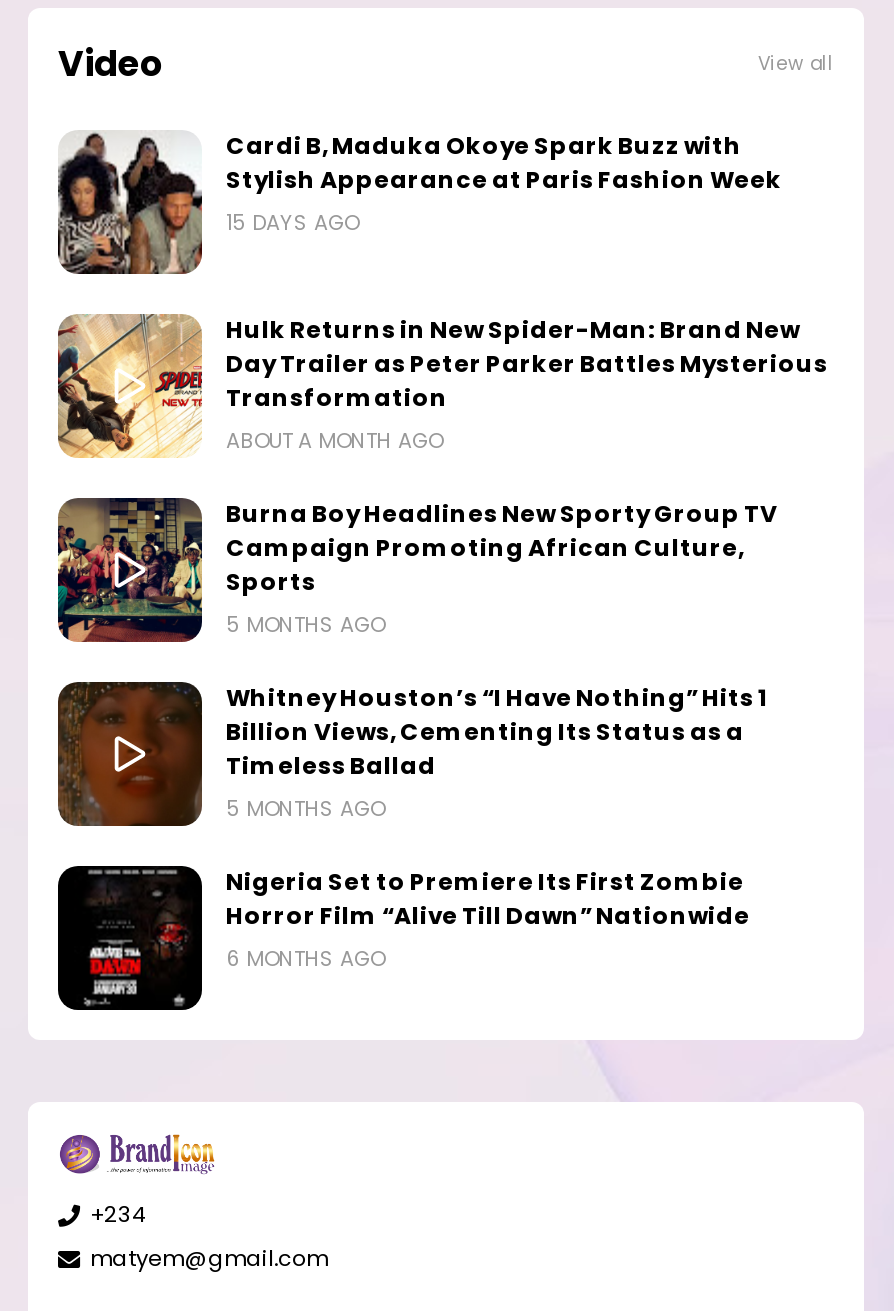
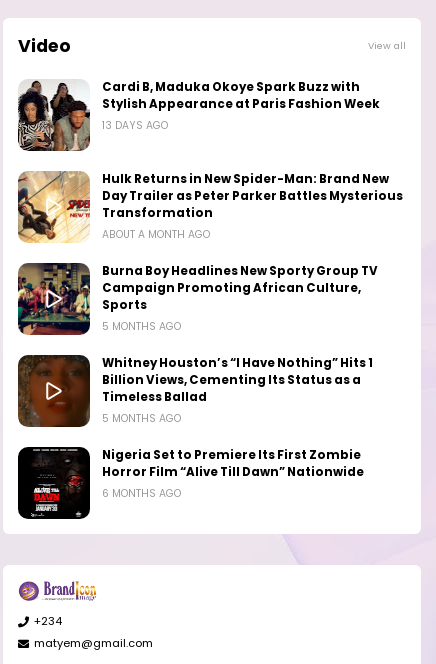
[226,207,358,237] 15 DAYS AGO -> [102,118,168,133] 13 DAYS AGO

